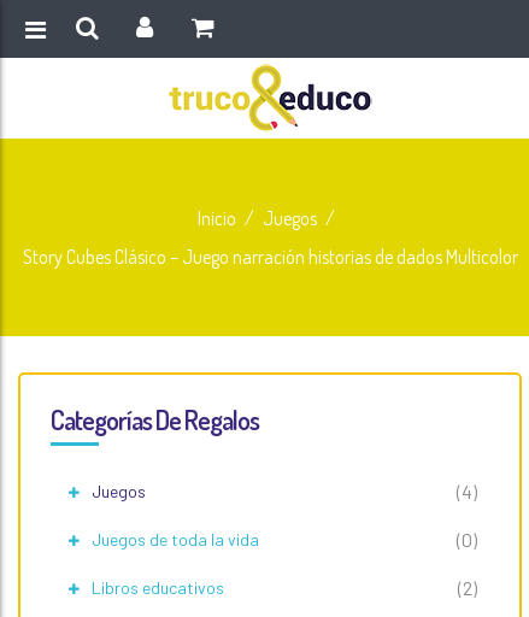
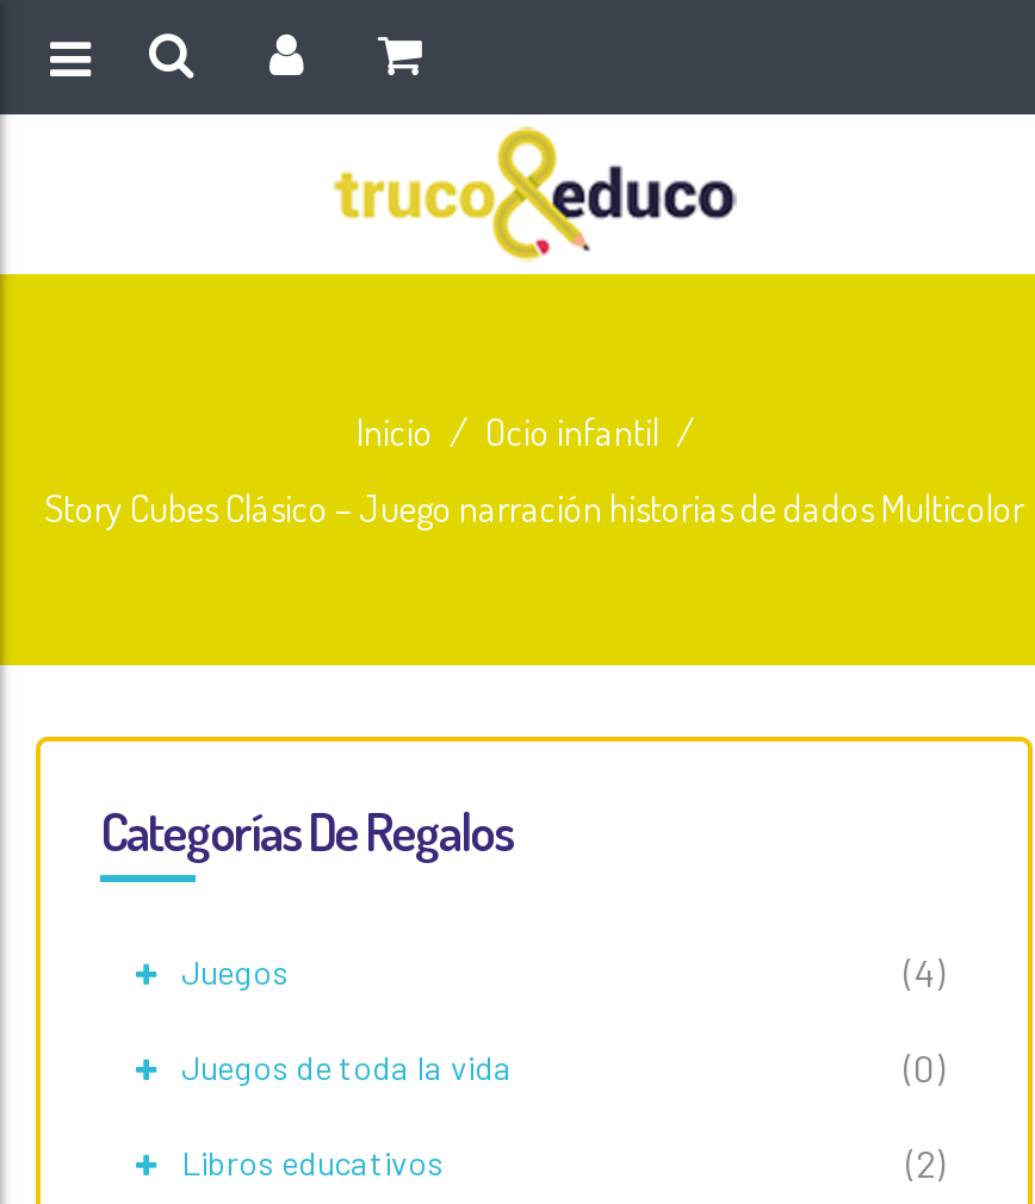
[197,206,334,230] Inicio / Juegos / -> [357,408,695,455] Inicio / Ocio infantil /

